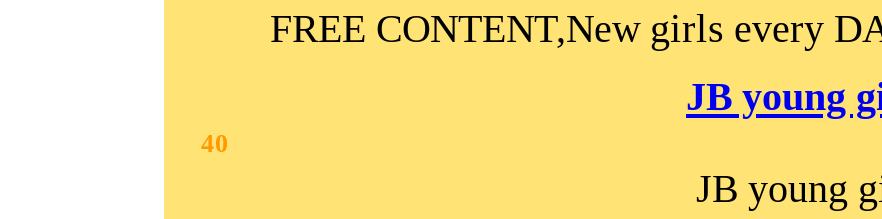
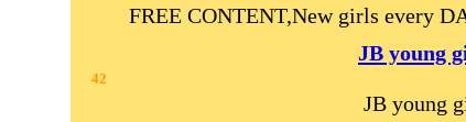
[201,128,229,158] 40 -> [91,70,106,87] 42

